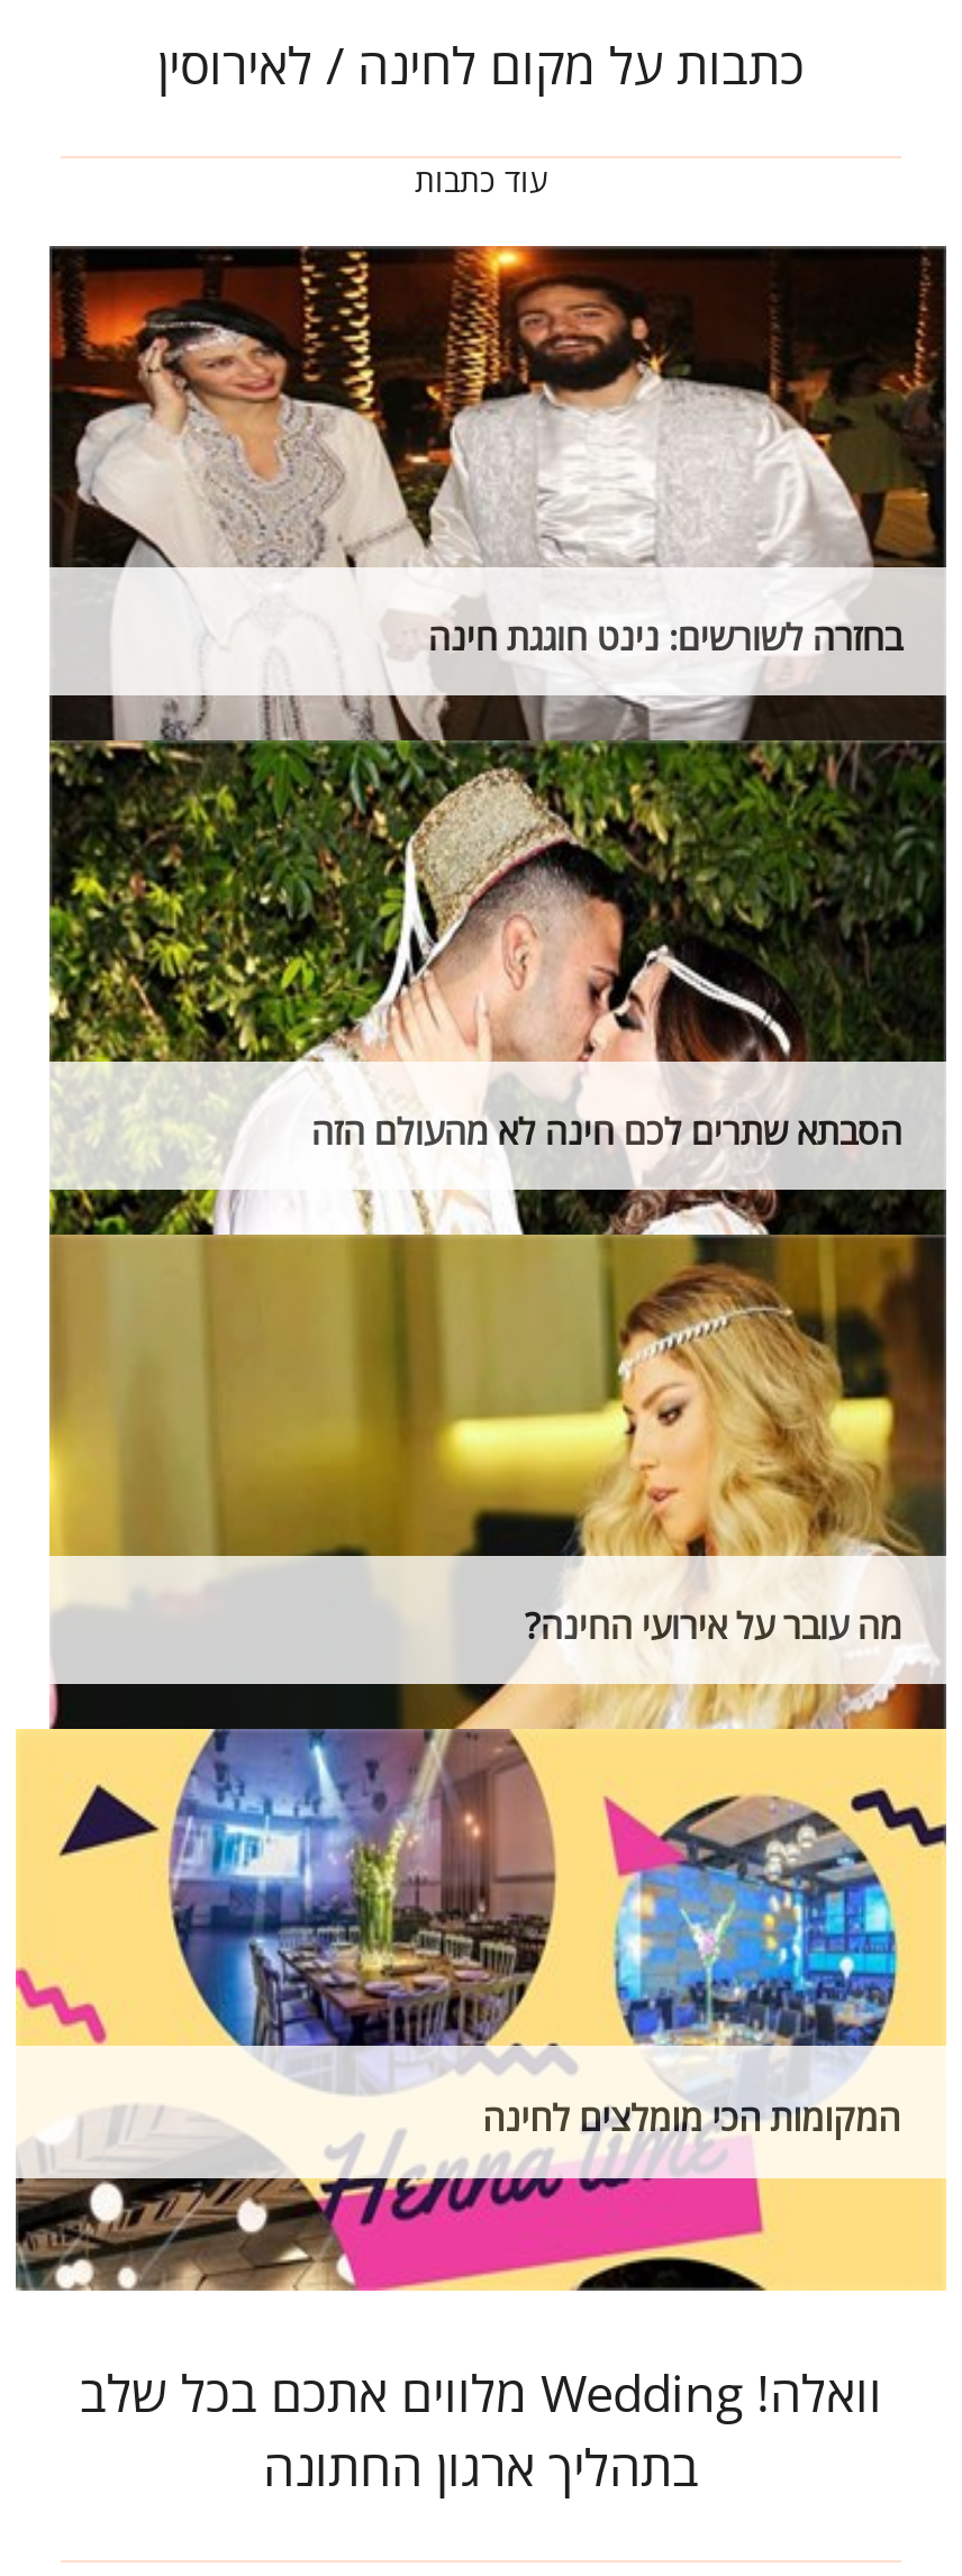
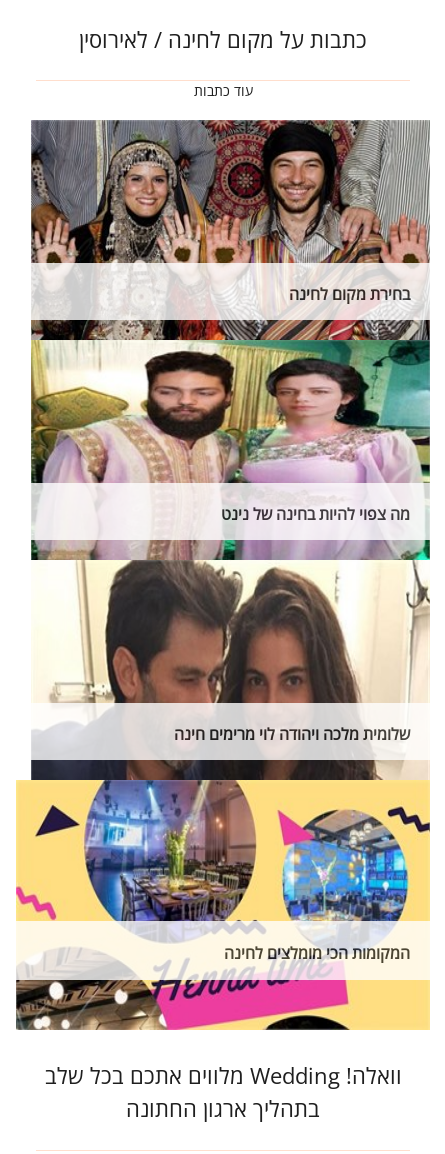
[47,244,949,1731] [image] | בחזרה לשורשים: נינט חוגגת חינה -> [30,119,431,781] [image] | בחירת מקום לחינה
[311,1105,902,1155] הסבתא שתרים לכם חינה לא מהעולם הזה -> [221,502,410,524] מה צפוי להיות בחינה של נינט
[525,1600,902,1649] מה עובר על אירועי החינה? -> [174,722,410,744] שלומית מלכה ויהודה לוי מרימים חינה

